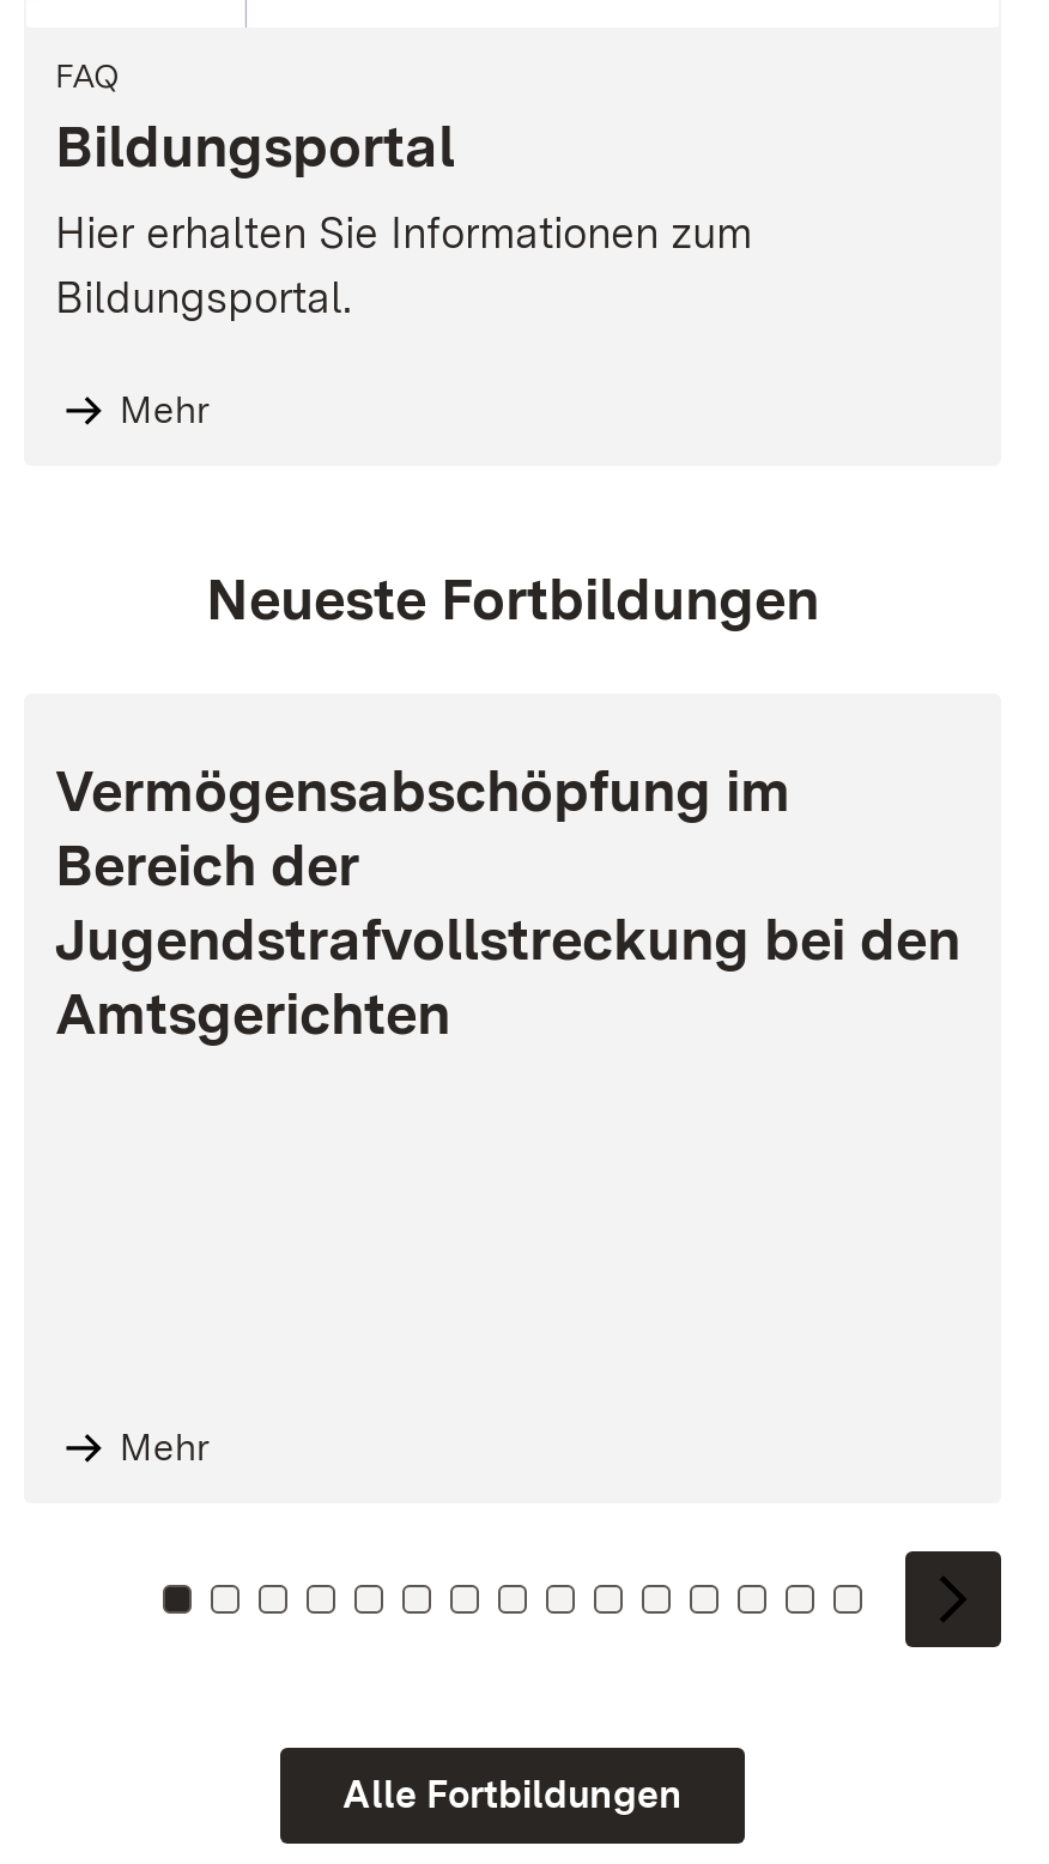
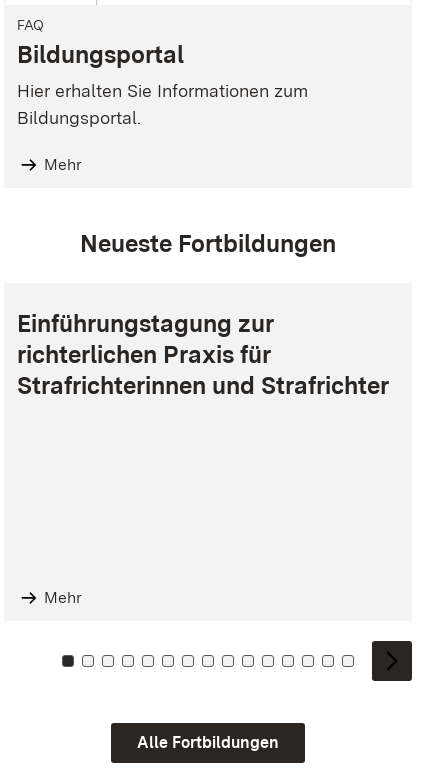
[55,756,960,1048] Vermögensabschöpfung im | Bereich der | Jugendstrafvollstreckung bei den | Amtsgerichten -> [17,309,389,400] Einführungstagung zur | richterlichen Praxis für | Strafrichterinnen und Strafrichter

